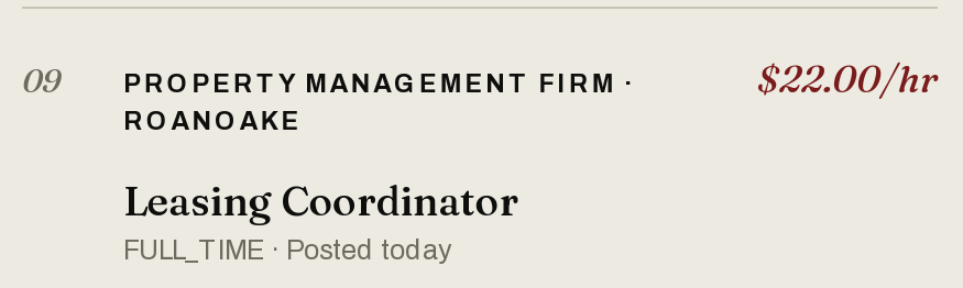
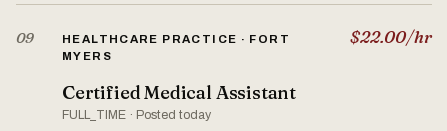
[123,69,636,133] PROPERTY MANAGEMENT FIRM · | ROANOAKE -> [62,33,290,62] HEALTHCARE PRACTICE · FORT | MYERS
[123,175,518,226] Leasing Coordinator -> [62,81,296,104] Certified Medical Assistant

